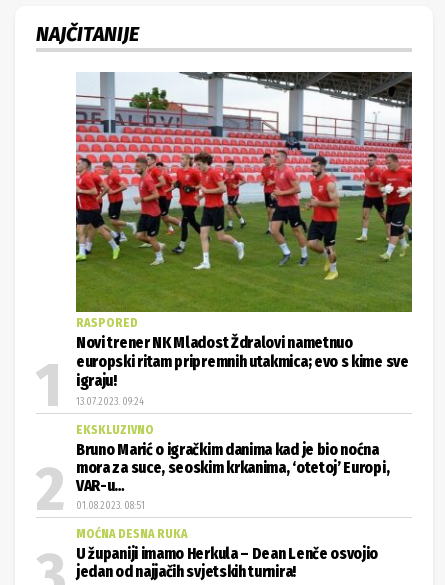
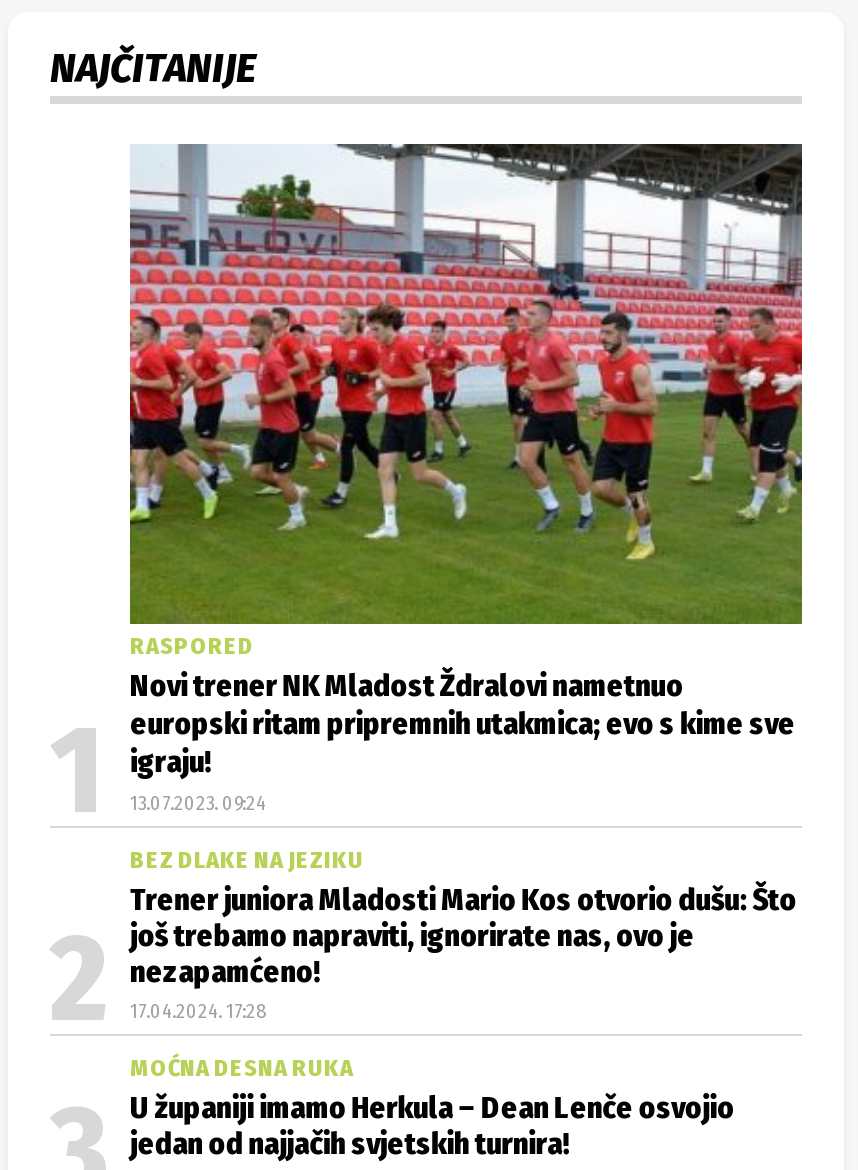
[76,423,389,512] EKSKLUZIVNO | Bruno Marić o igračkim danima kad je bio noćna | mora za suce, seoskim krkanima, ‘otetoj’ Europi, | VAR-u… | 01.08.2023. 08:51 -> [130,846,797,1024] BEZ DLAKE NA JEZIKU | Trener juniora Mladosti Mario Kos otvorio dušu: Što | još trebamo napraviti, ignorirate nas, ovo je | nezapamćeno! | 17.04.2024. 17:28

